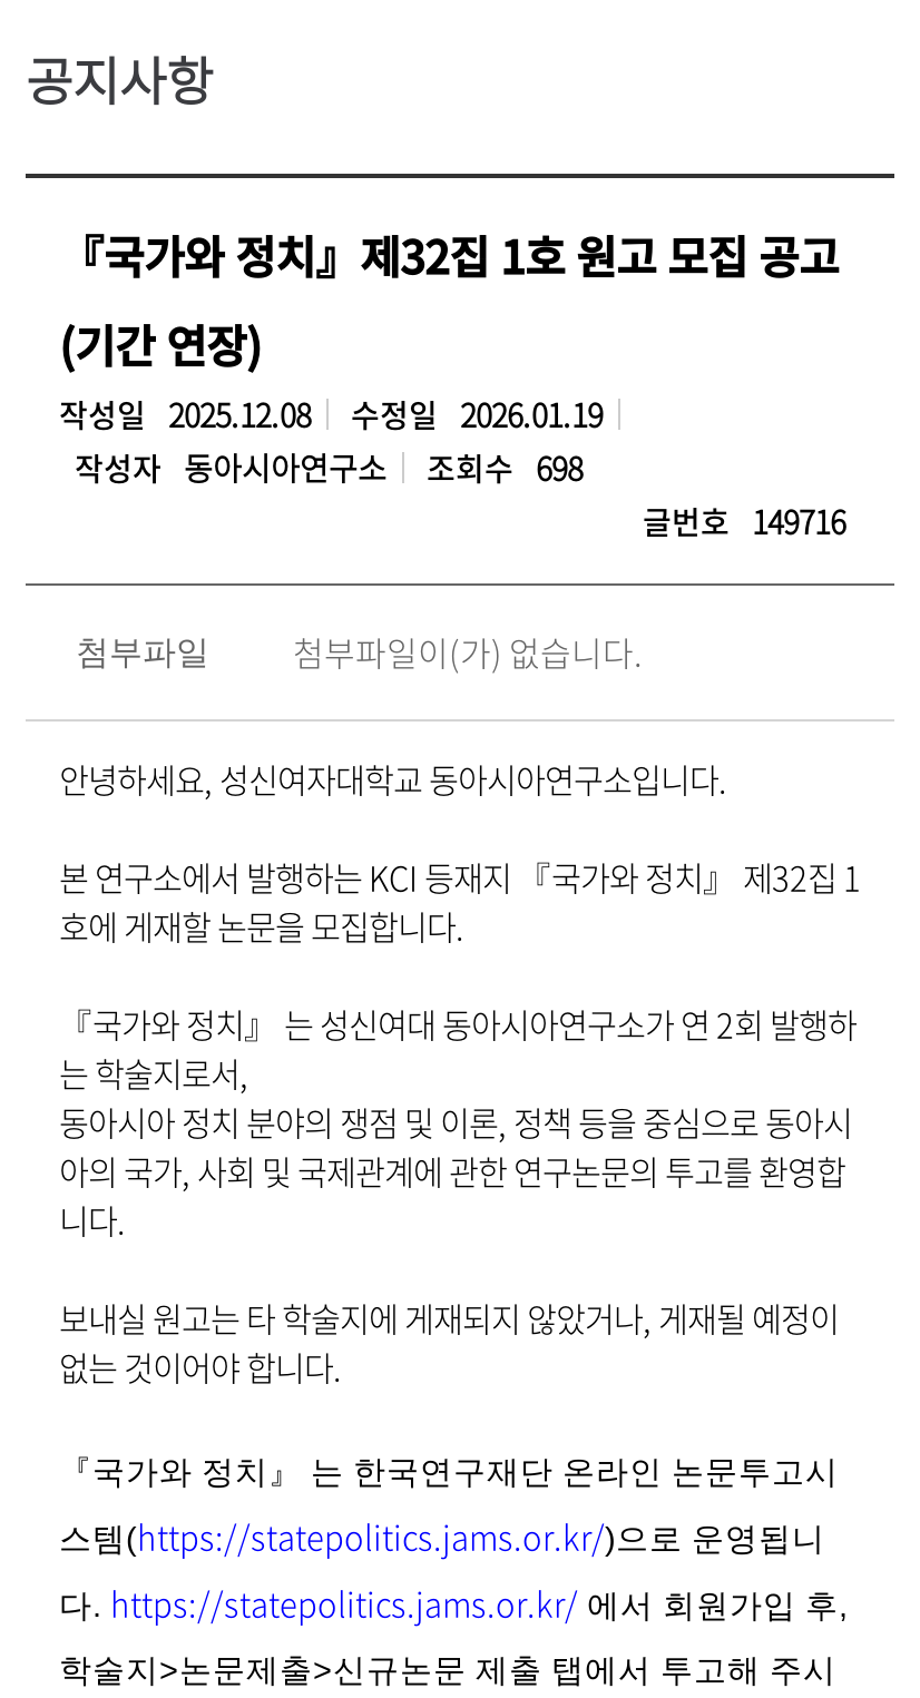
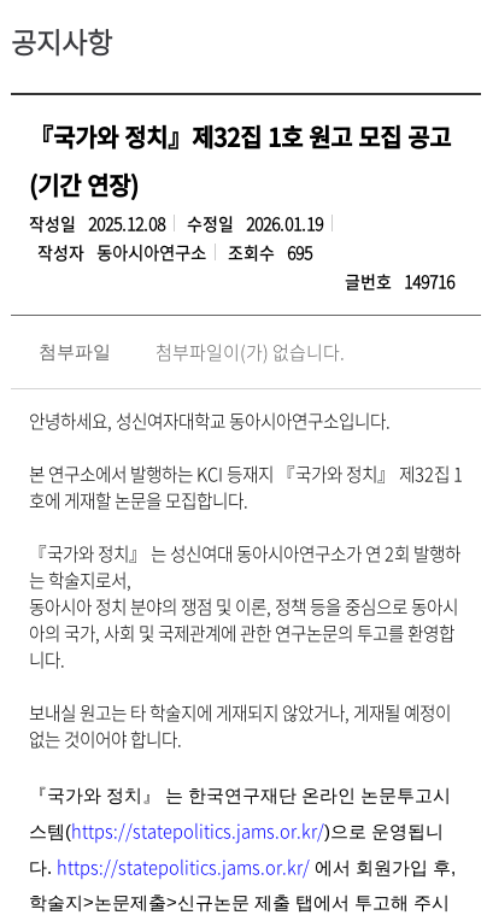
[75,445,583,490] 작성자 동아시아연구소 조회수 698 -> [37,240,312,264] 작성자 동아시아연구소 조회수 695

